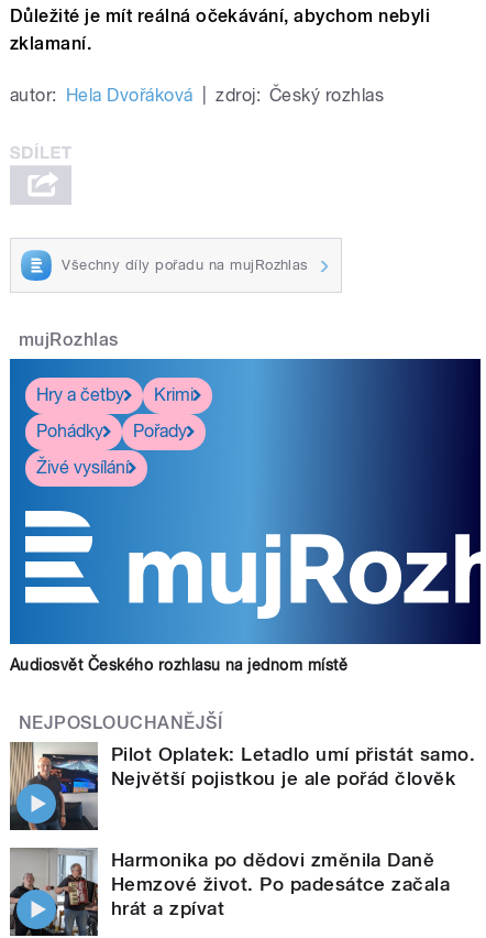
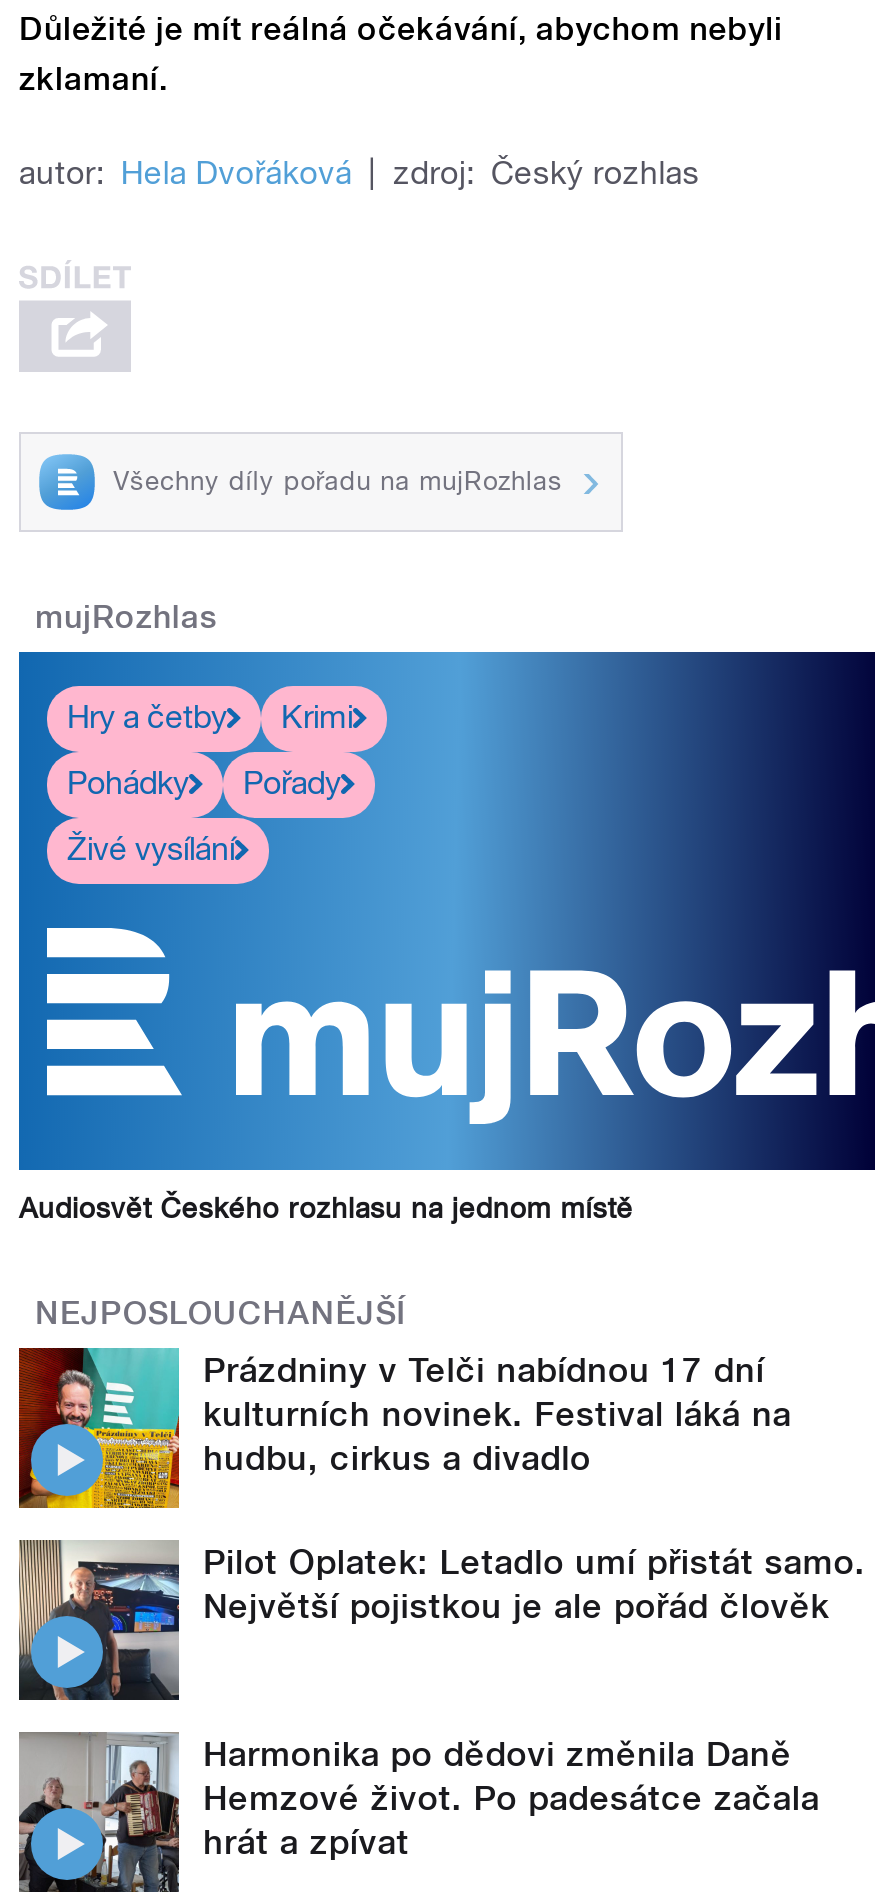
none -> [17,1346,792,1510] [image] | Prázdniny v Telči nabídnou 17 dní | kulturních novinek. Festival láká na | hudbu, cirkus a divadlo

